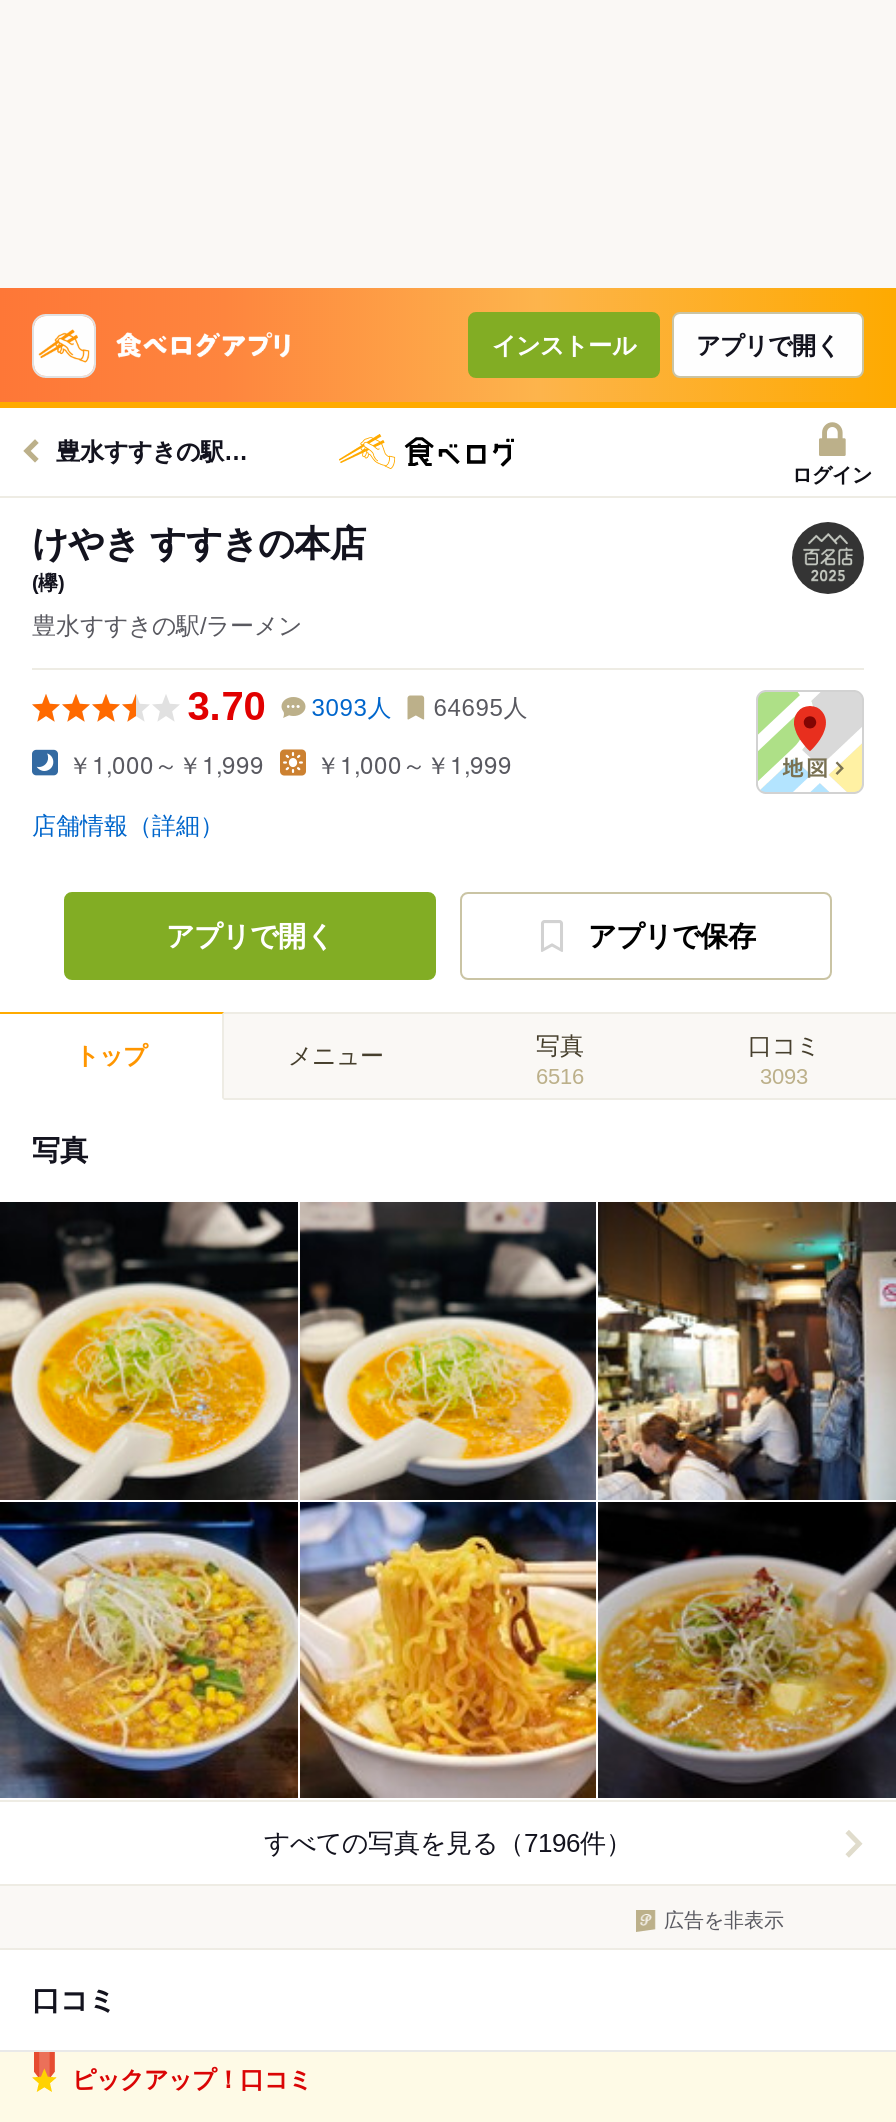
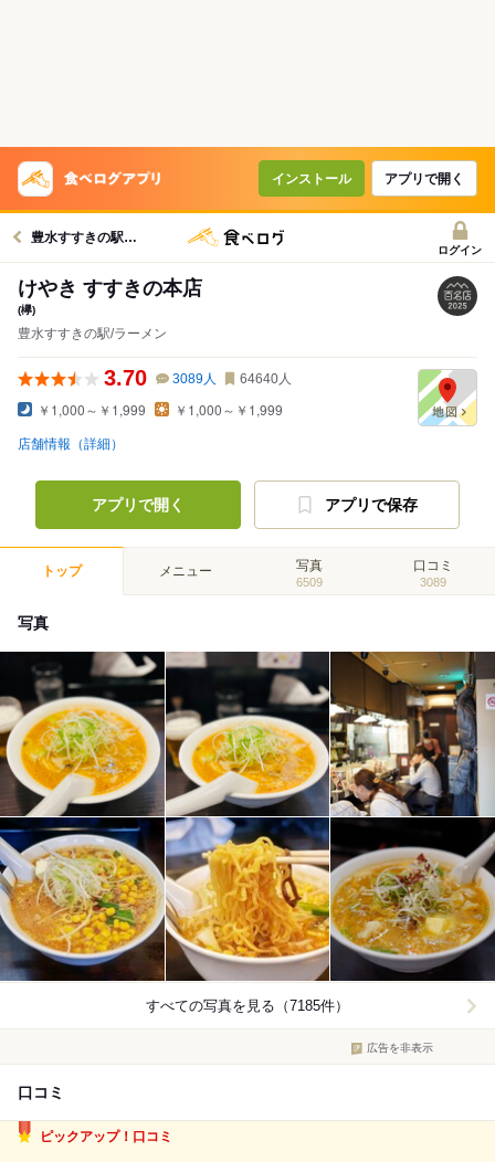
[312,694,392,722] 3093人 -> [172,371,216,387] 3089人
[434,694,528,722] 64695人 -> [240,371,291,387] 64640人
[536,1064,584,1088] 6516 -> [296,575,323,589] 6509
[760,1064,808,1088] 3093 -> [420,575,446,589] 3089
[264,1829,632,1859] すべての写真を見る（7196件） -> [146,998,349,1014] すべての写真を見る（7185件）

